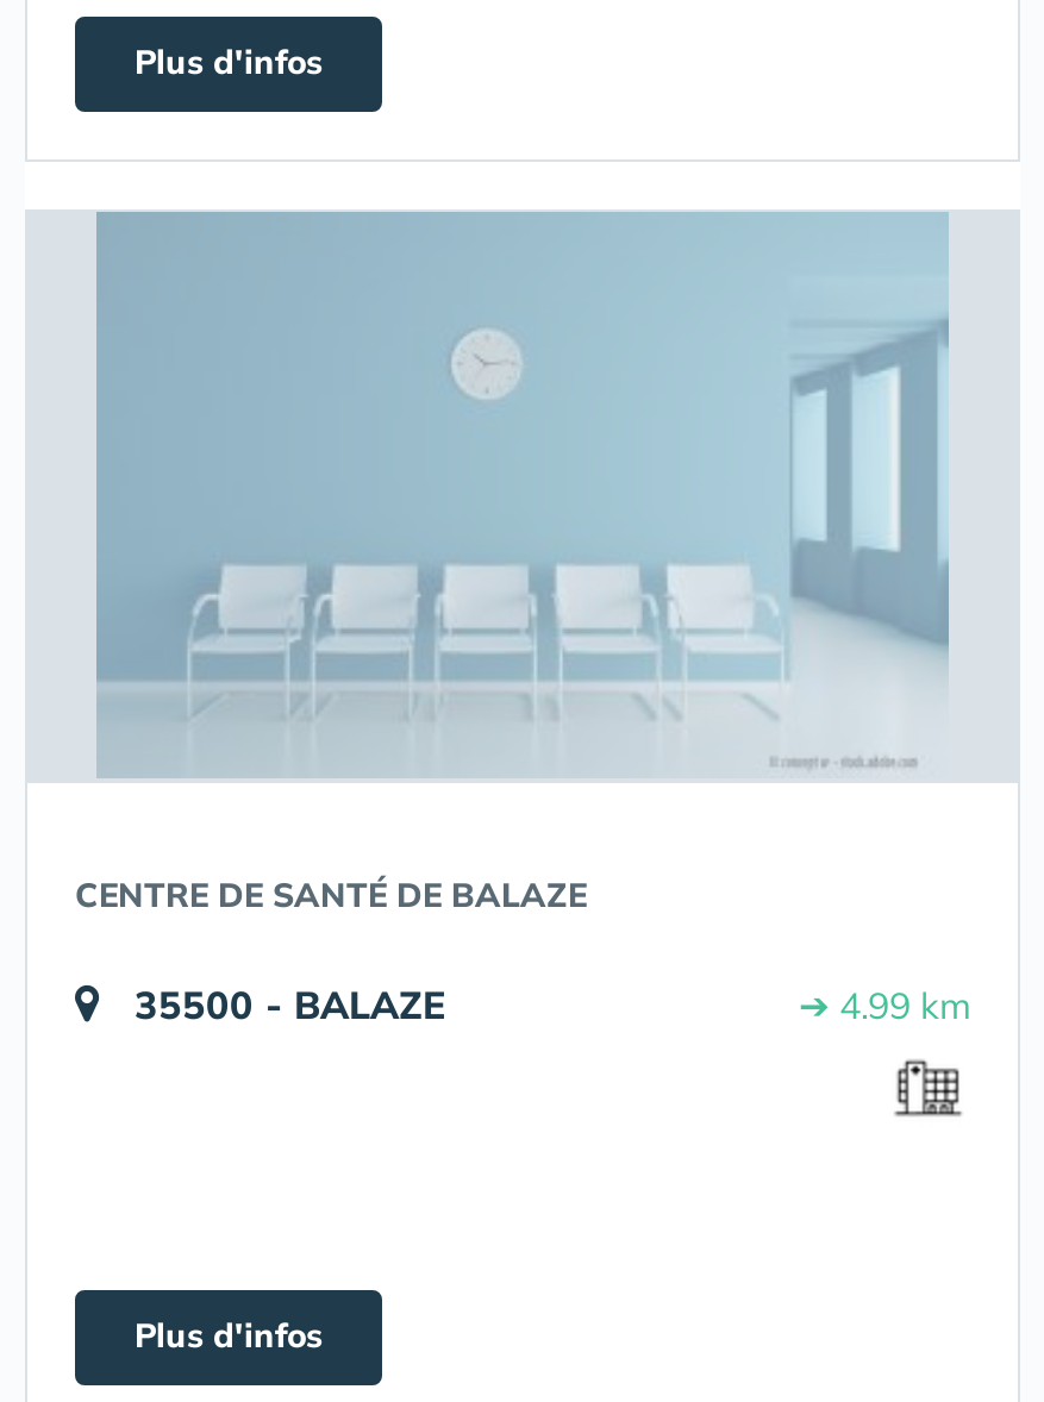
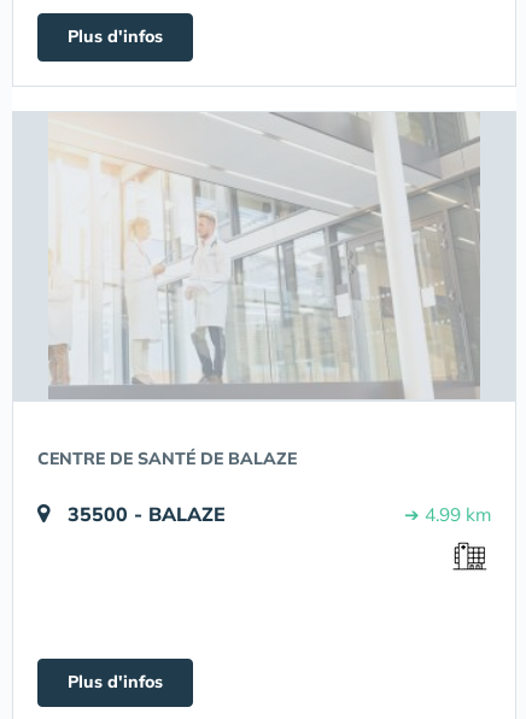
[96,212,949,774] [image] -> [48,112,480,399] [image]

